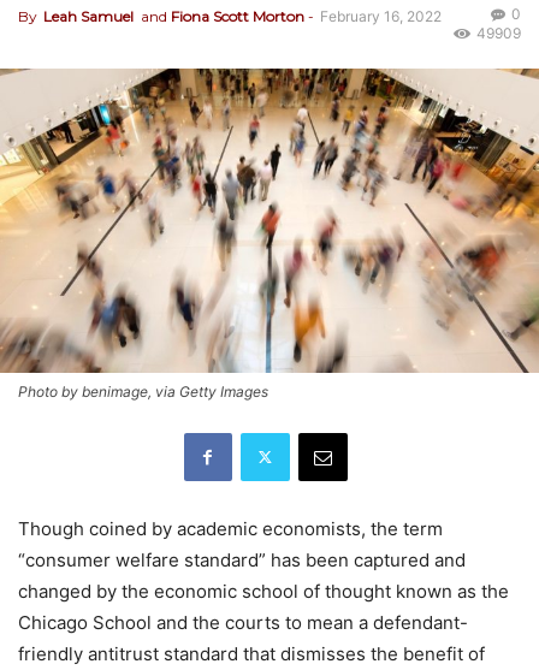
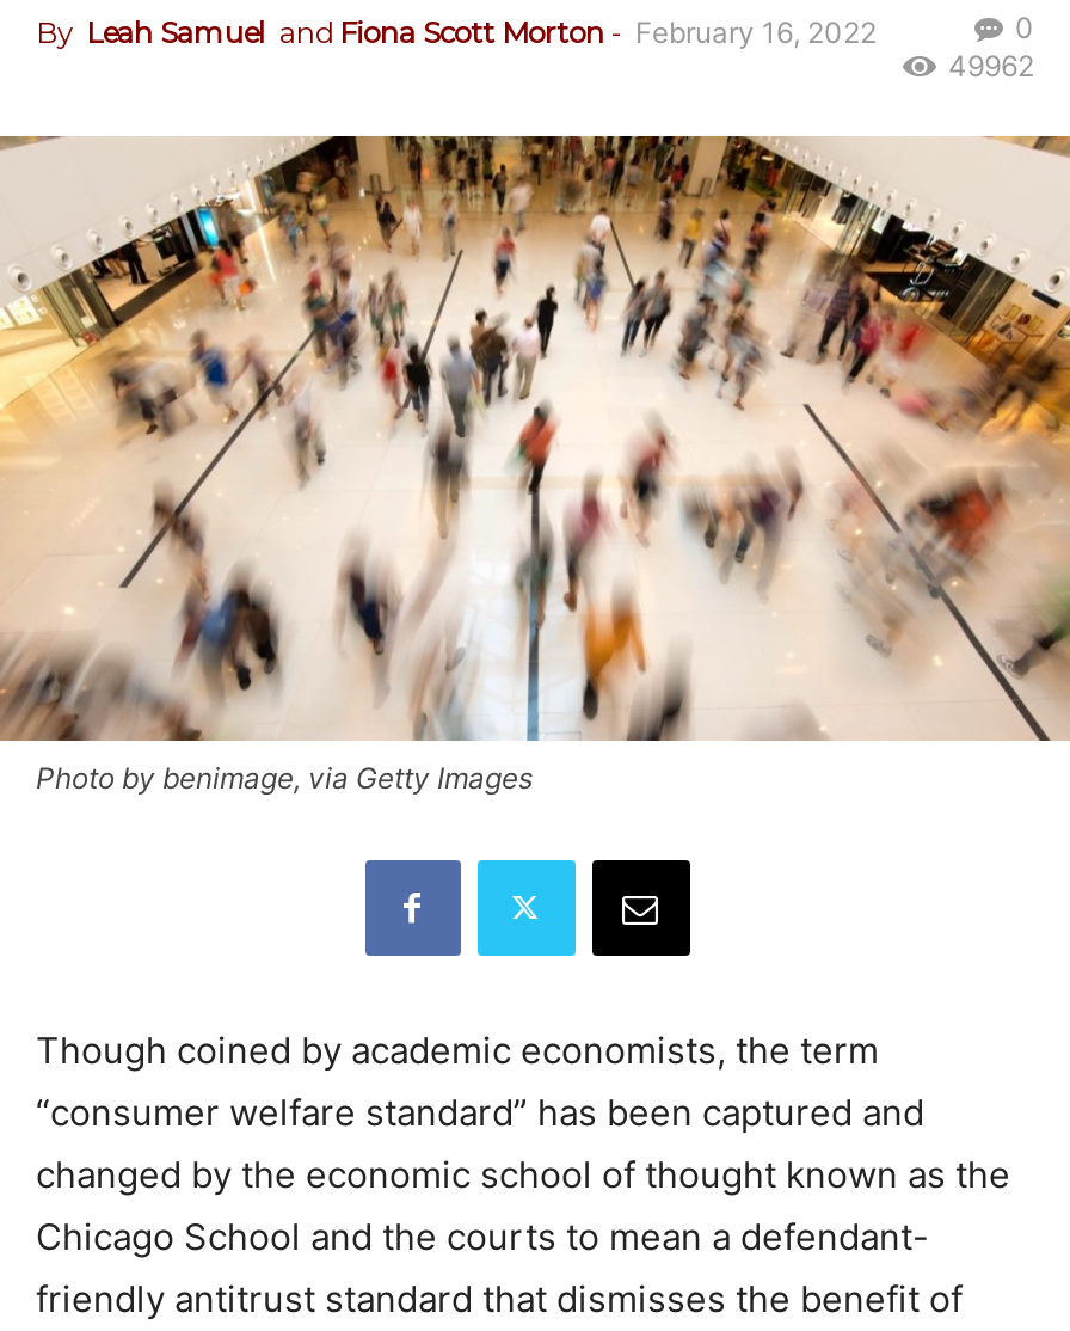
[476,24,521,42] 49909 -> [948,48,1034,84] 49962

